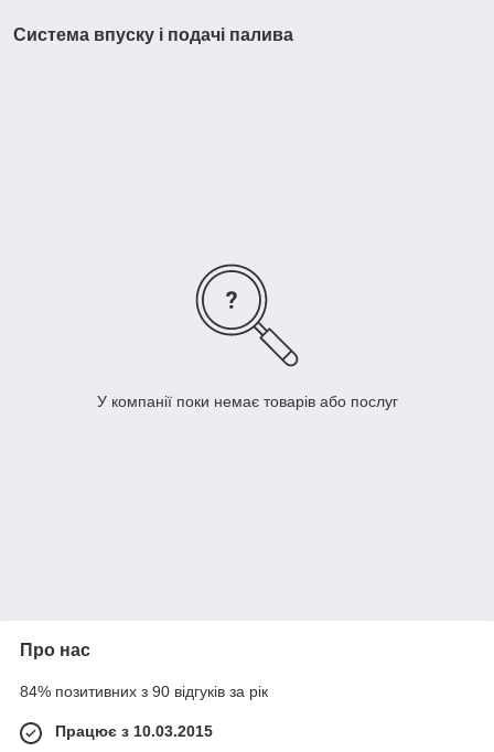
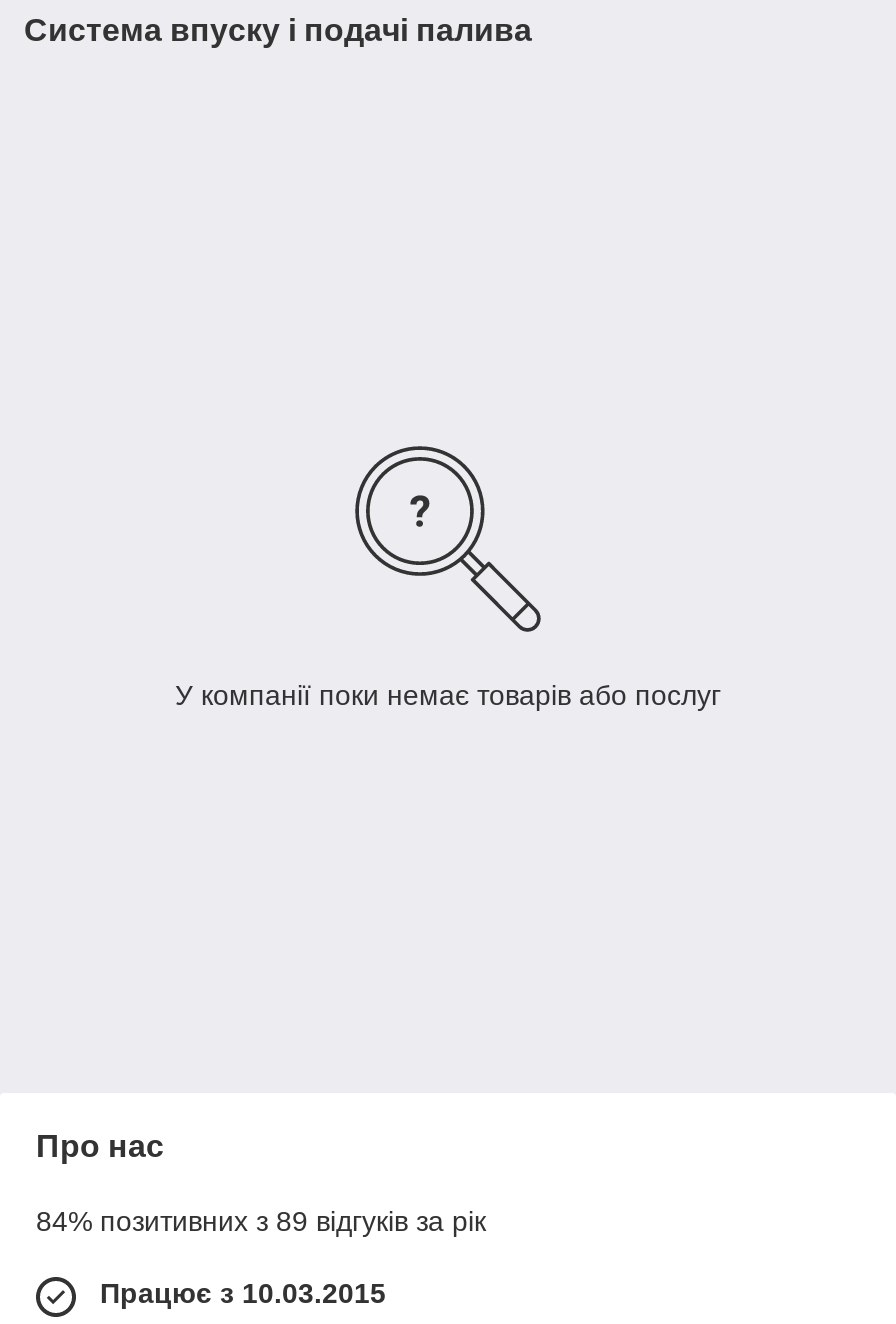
[20,683,268,701] 84% позитивних з 90 відгуків за рік -> [36,1206,486,1238] 84% позитивних з 89 відгуків за рік

